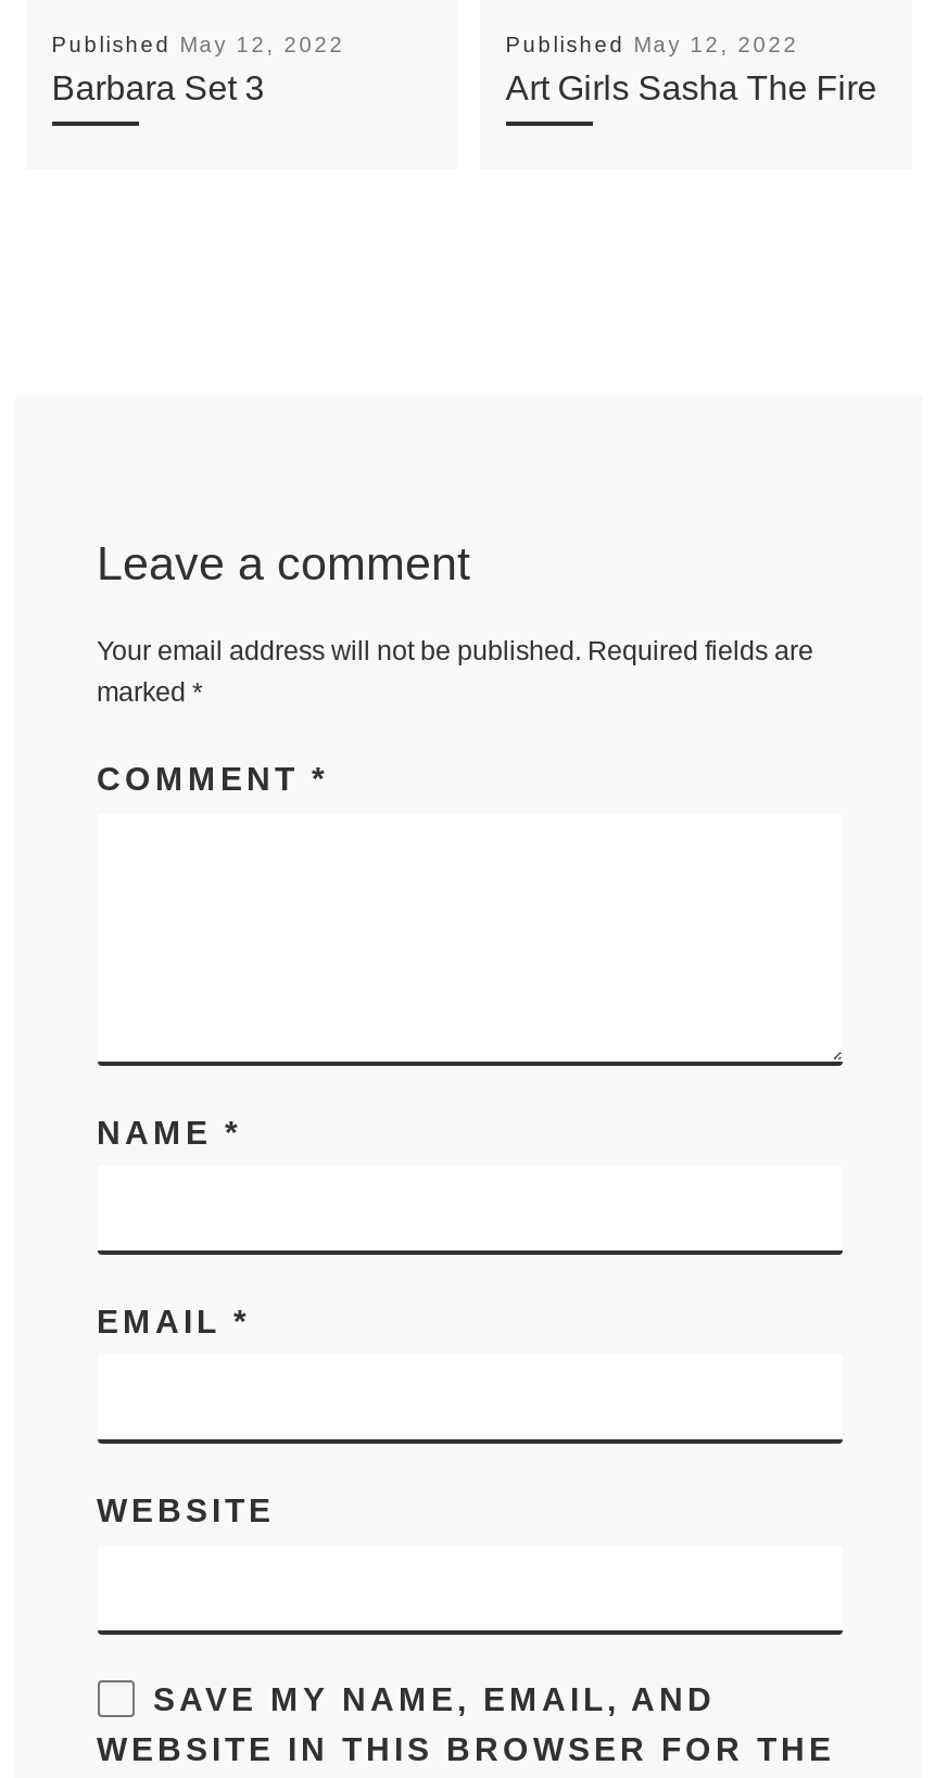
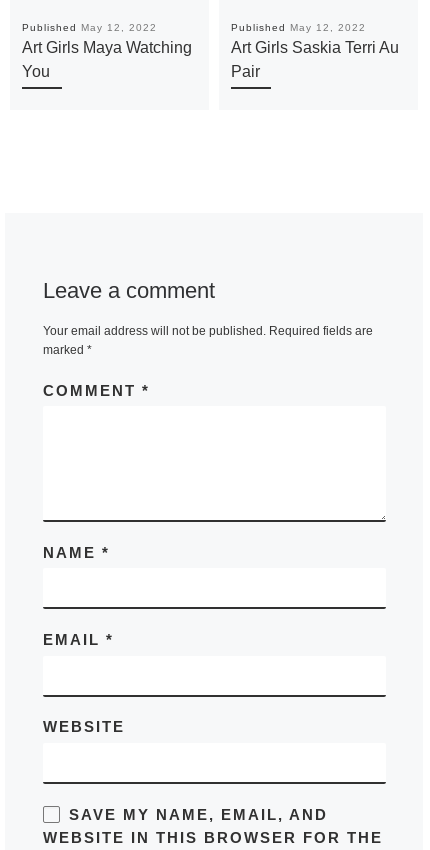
[51,67,264,106] Barbara Set 3 -> [22,38,192,80] Art Girls Maya Watching | You
[505,67,877,106] Art Girls Sasha The Fire -> [231,38,399,80] Art Girls Saskia Terri Au | Pair

